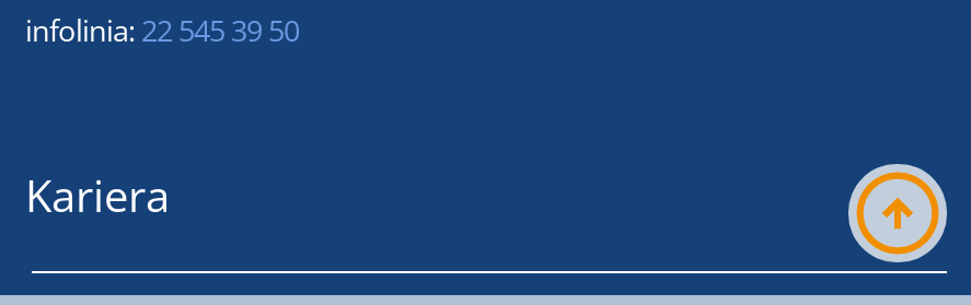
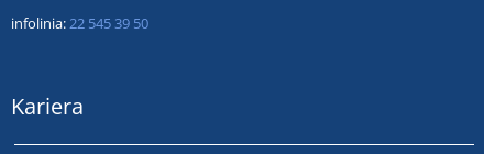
[846,162,949,265] [image] -> none

